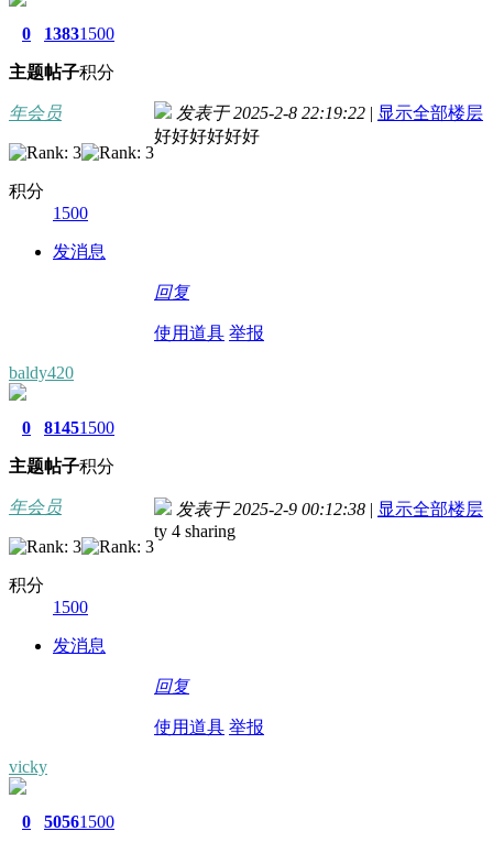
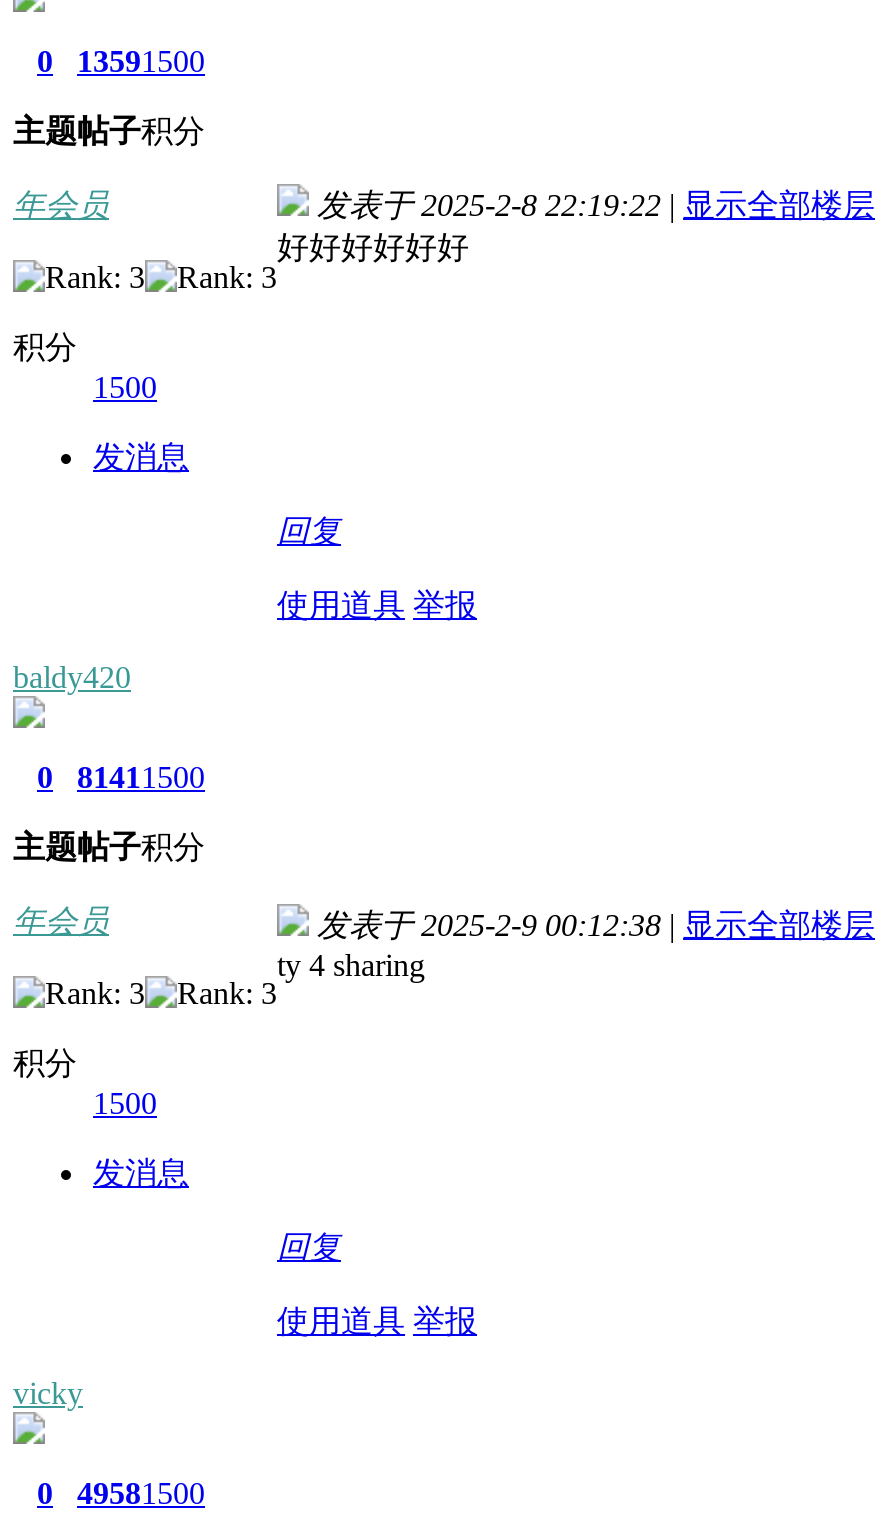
[22,24,114,43] 0 1383 1500 -> [37,44,205,78] 0 1359 1500
[22,418,114,437] 0 8145 1500 -> [37,760,205,794] 0 8141 1500
[22,812,114,831] 0 5056 1500 -> [37,1476,205,1510] 0 4958 1500

